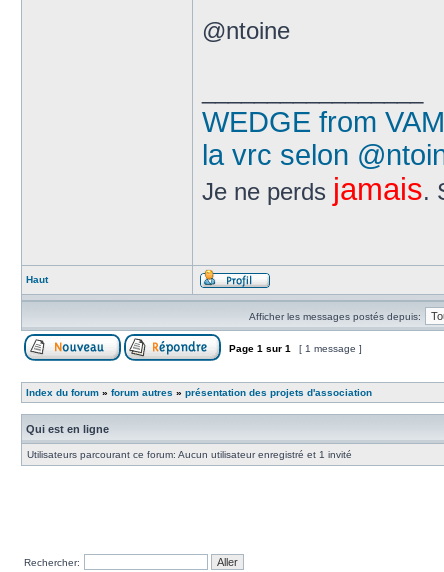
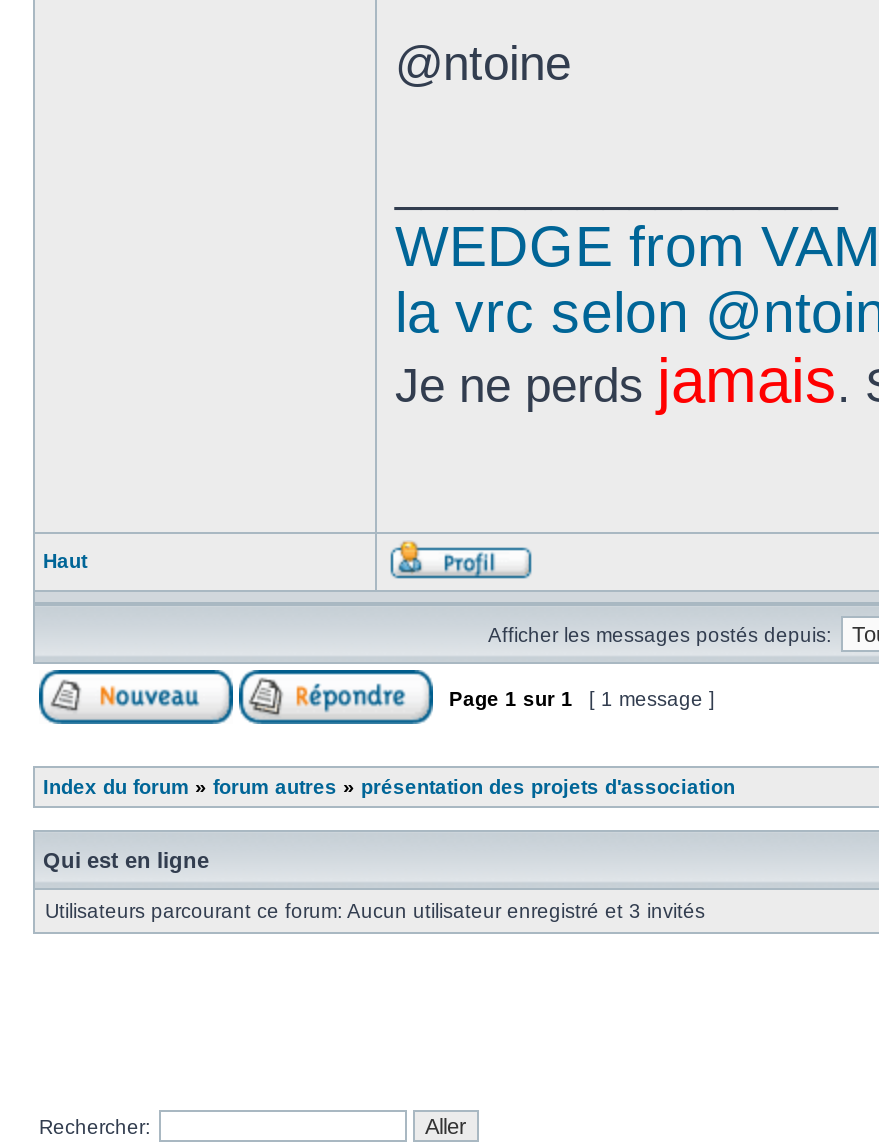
[27,449,352,460] Utilisateurs parcourant ce forum: Aucun utilisateur enregistré et 1 invité -> [45,900,705,922] Utilisateurs parcourant ce forum: Aucun utilisateur enregistré et 3 invités

